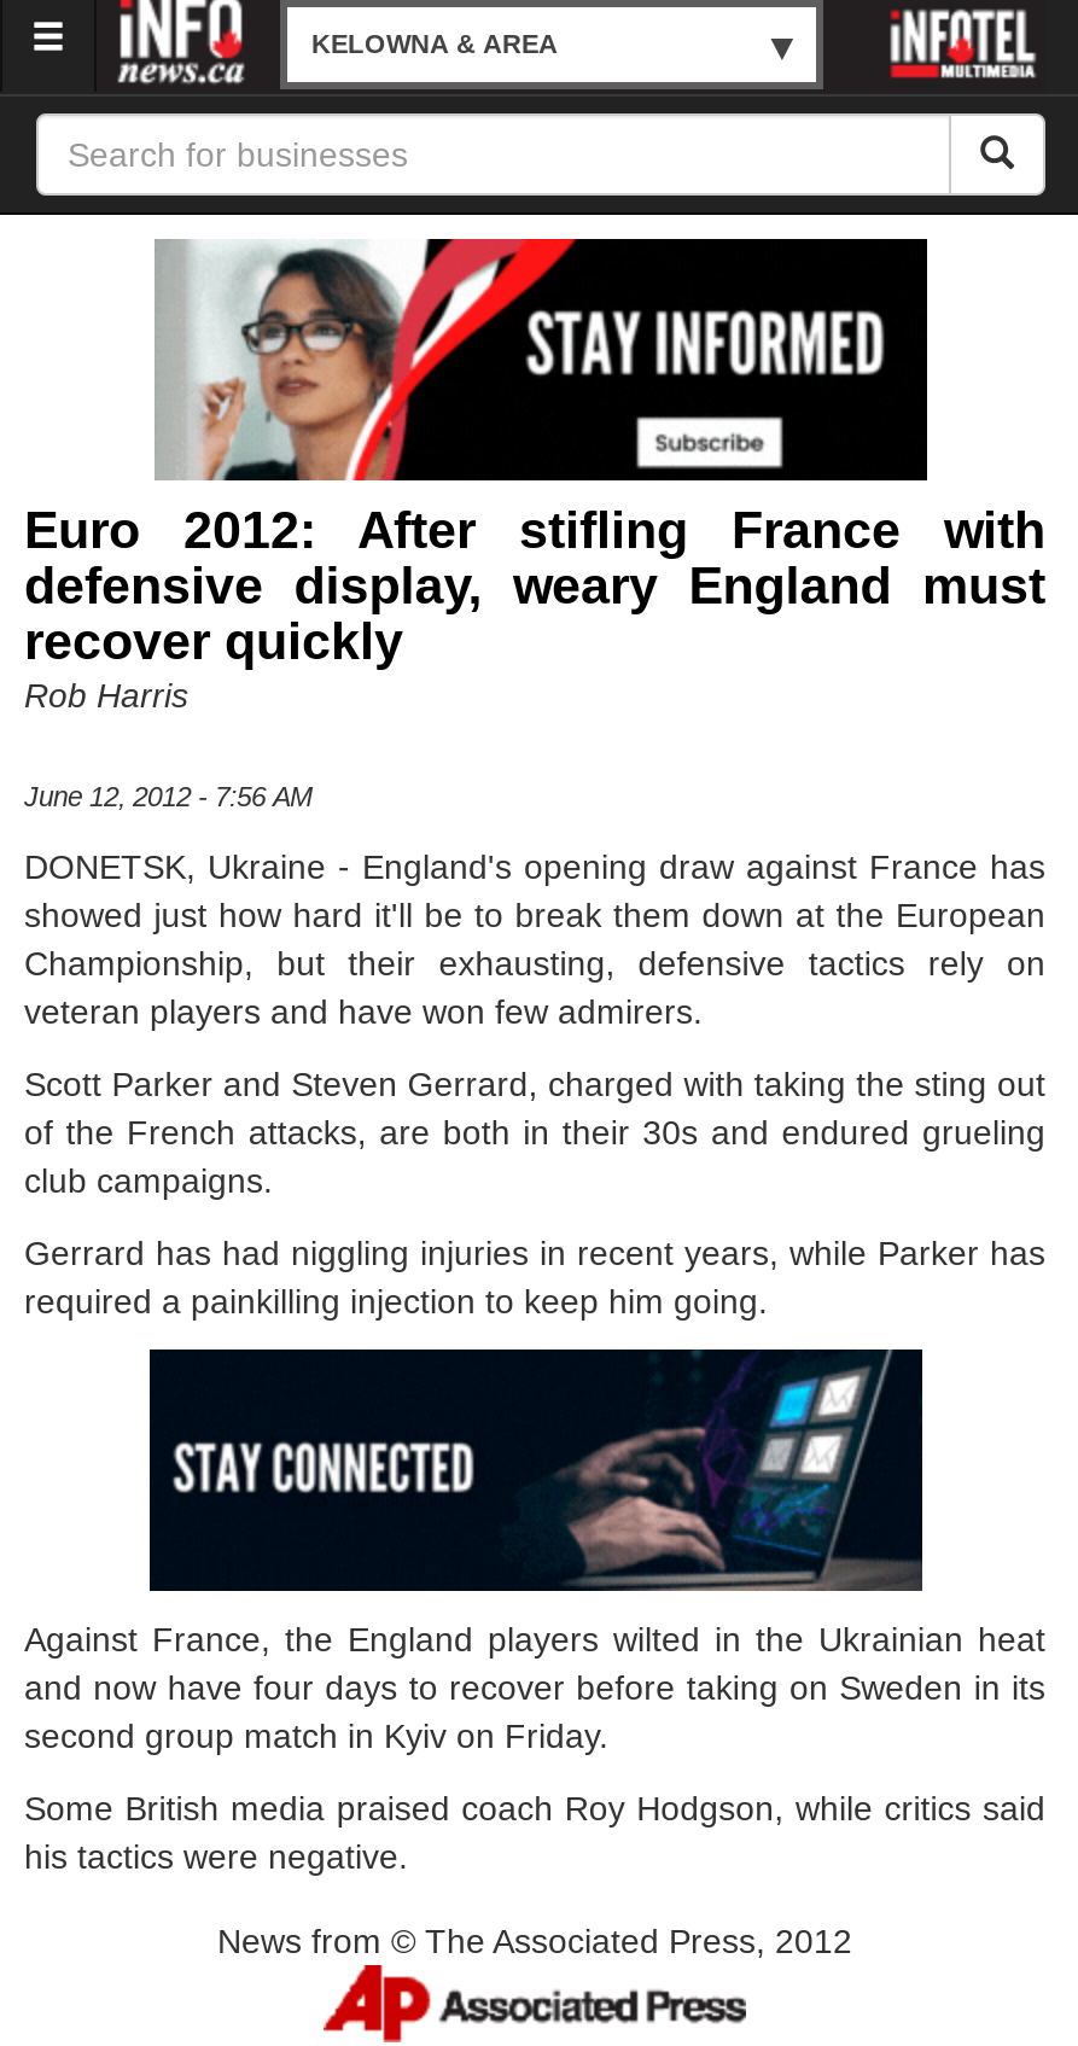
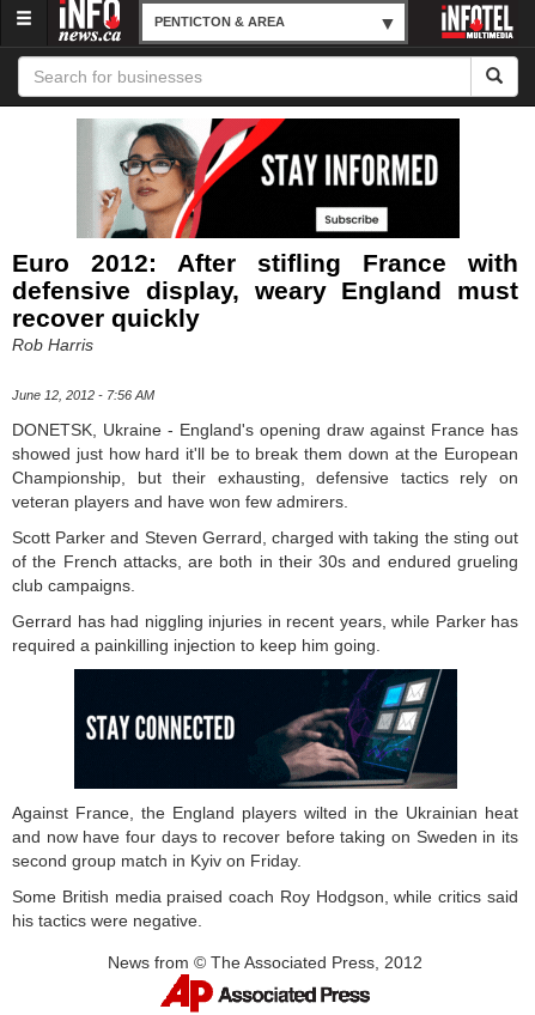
[311,29,558,58] KELOWNA & AREA -> [154,14,285,29] PENTICTON & AREA

